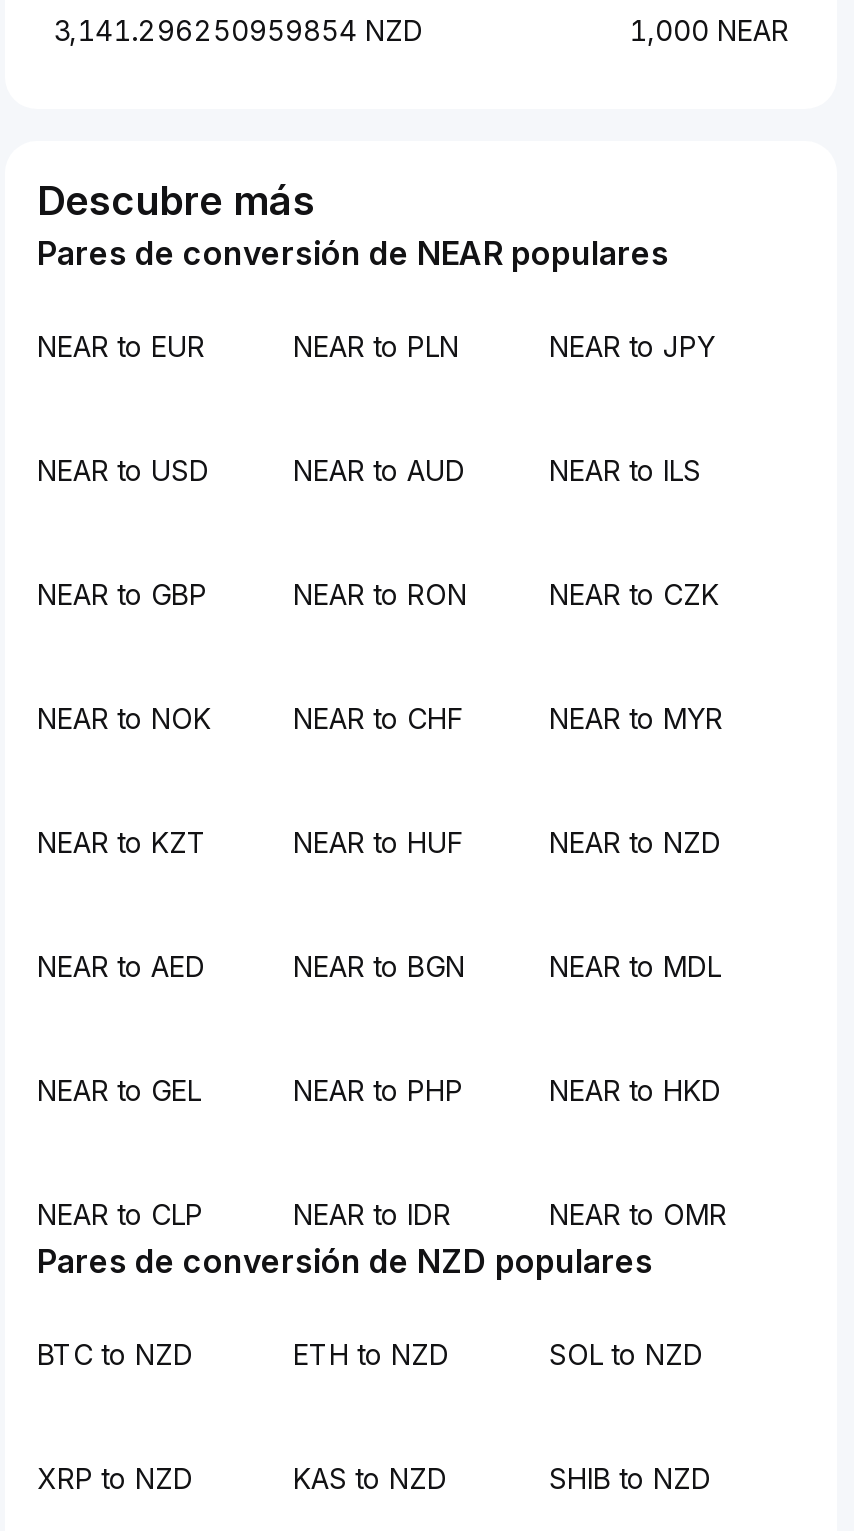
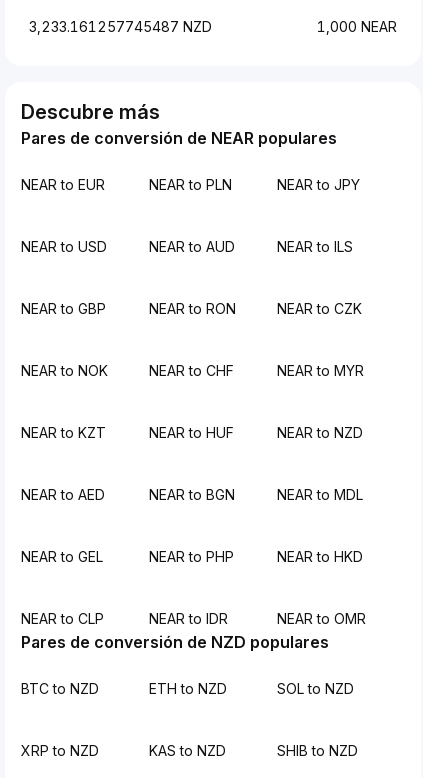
[53,13,423,47] 3,141.296250959854 NZD -> [29,18,212,35] 3,233.161257745487 NZD

